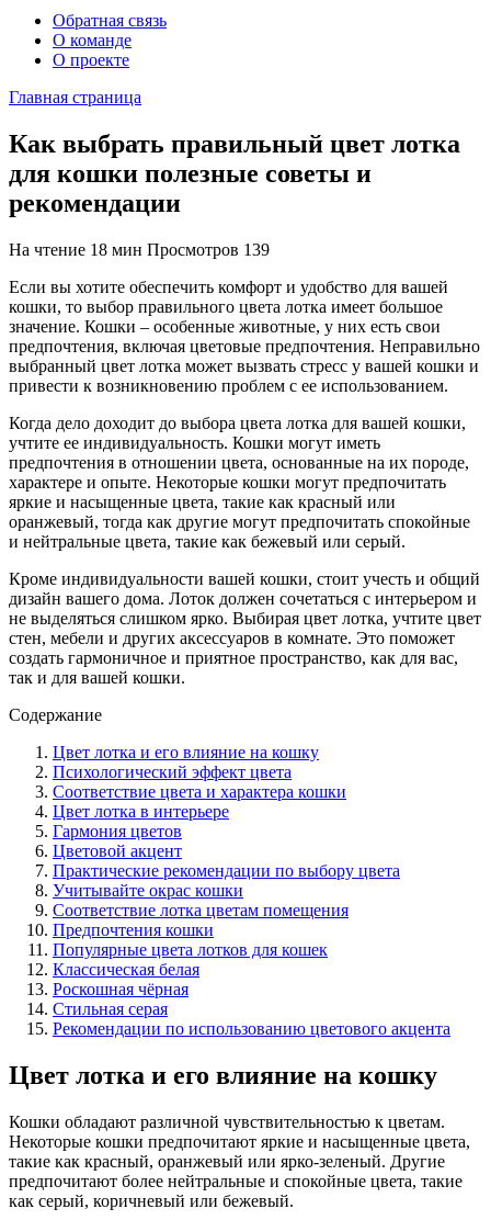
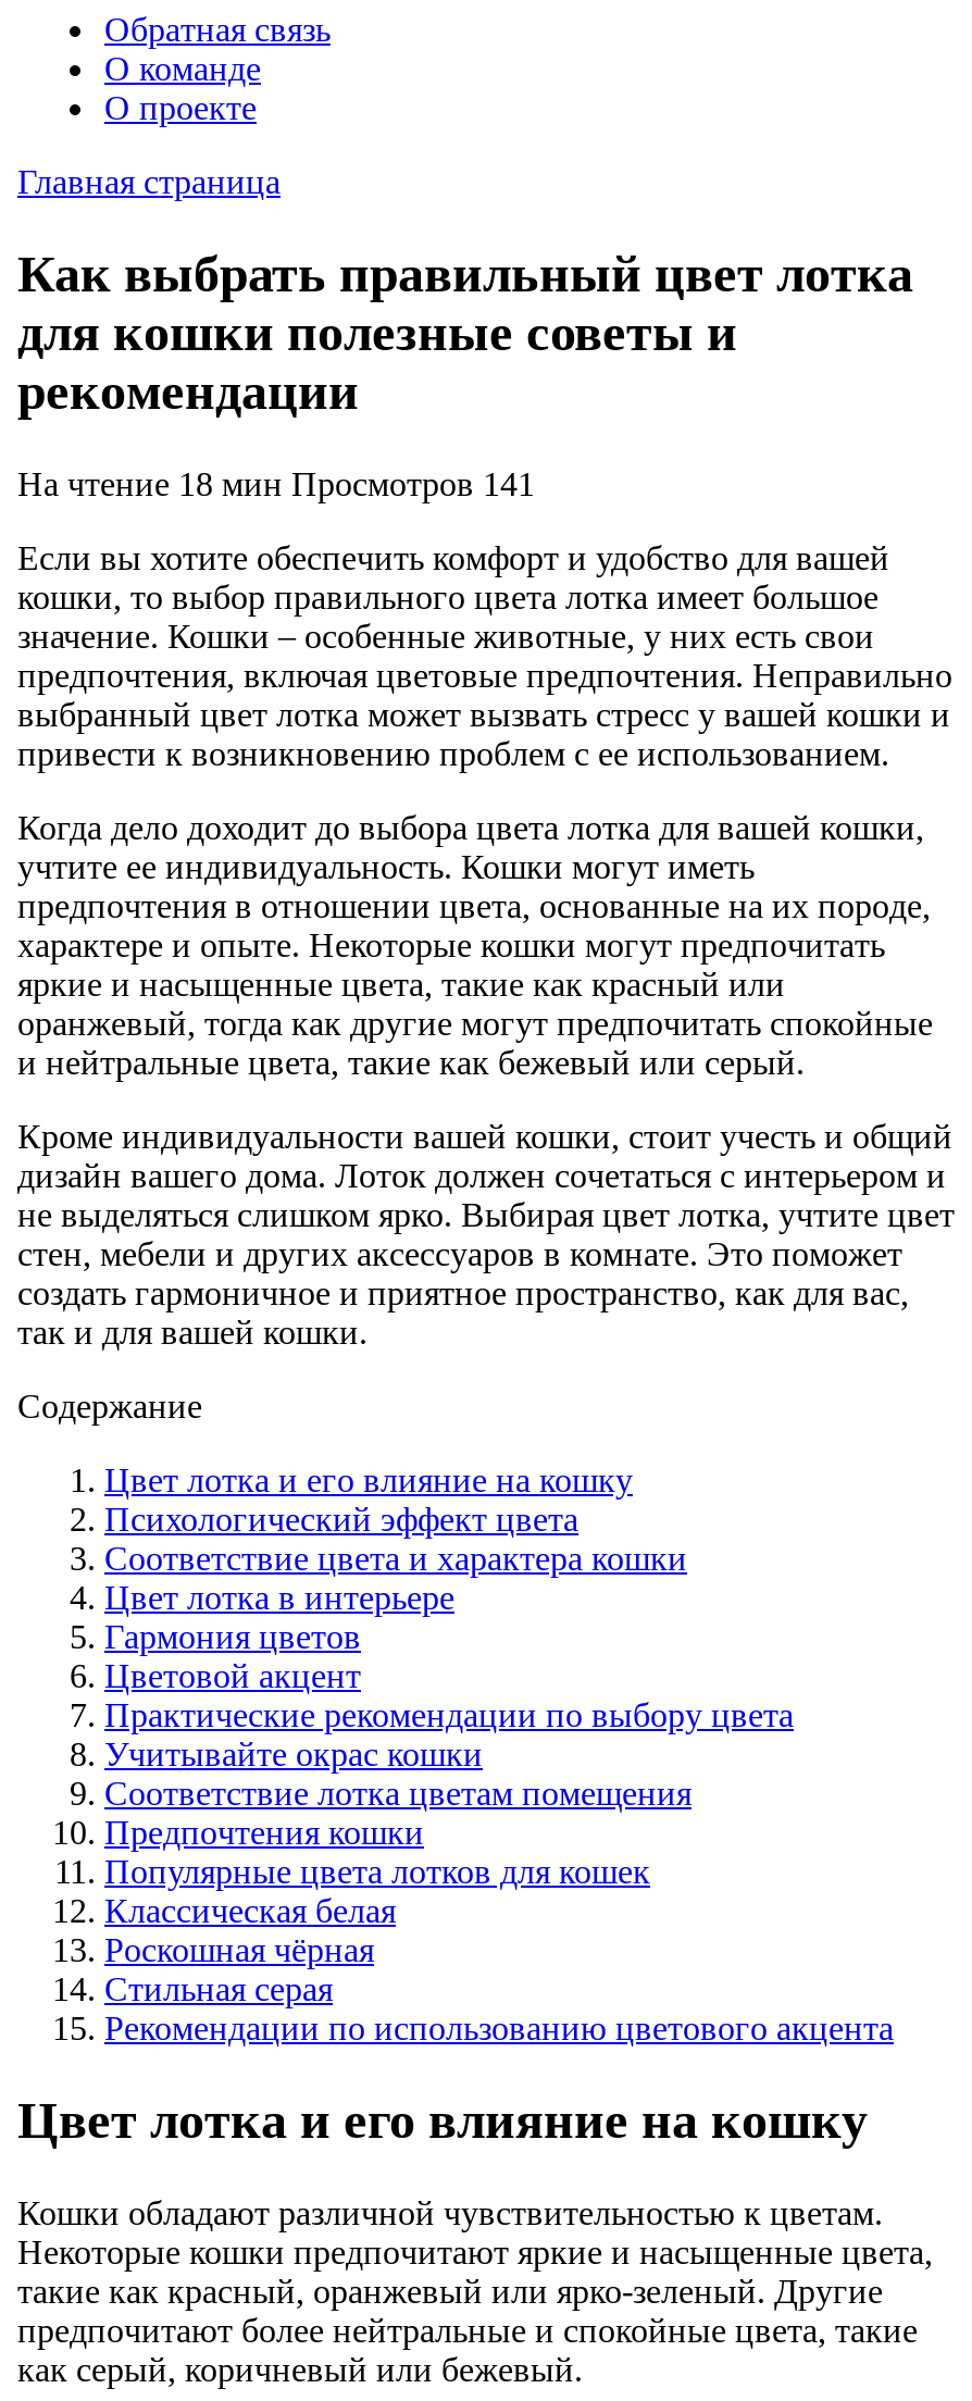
[9,240,270,259] На чтение 18 мин Просмотров 139 -> [17,465,535,502] На чтение 18 мин Просмотров 141

